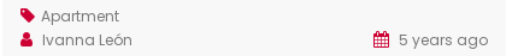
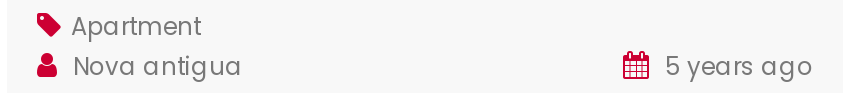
[42,30,133,51] Ivanna León -> [73,50,243,84] Nova antigua

